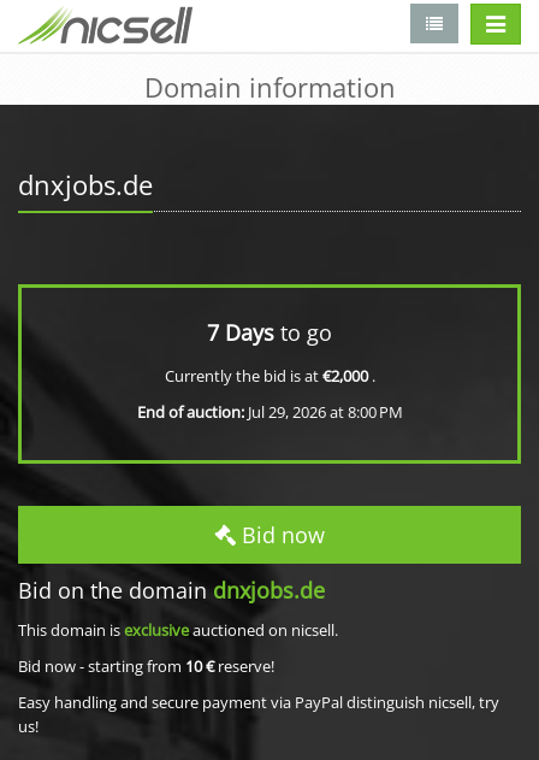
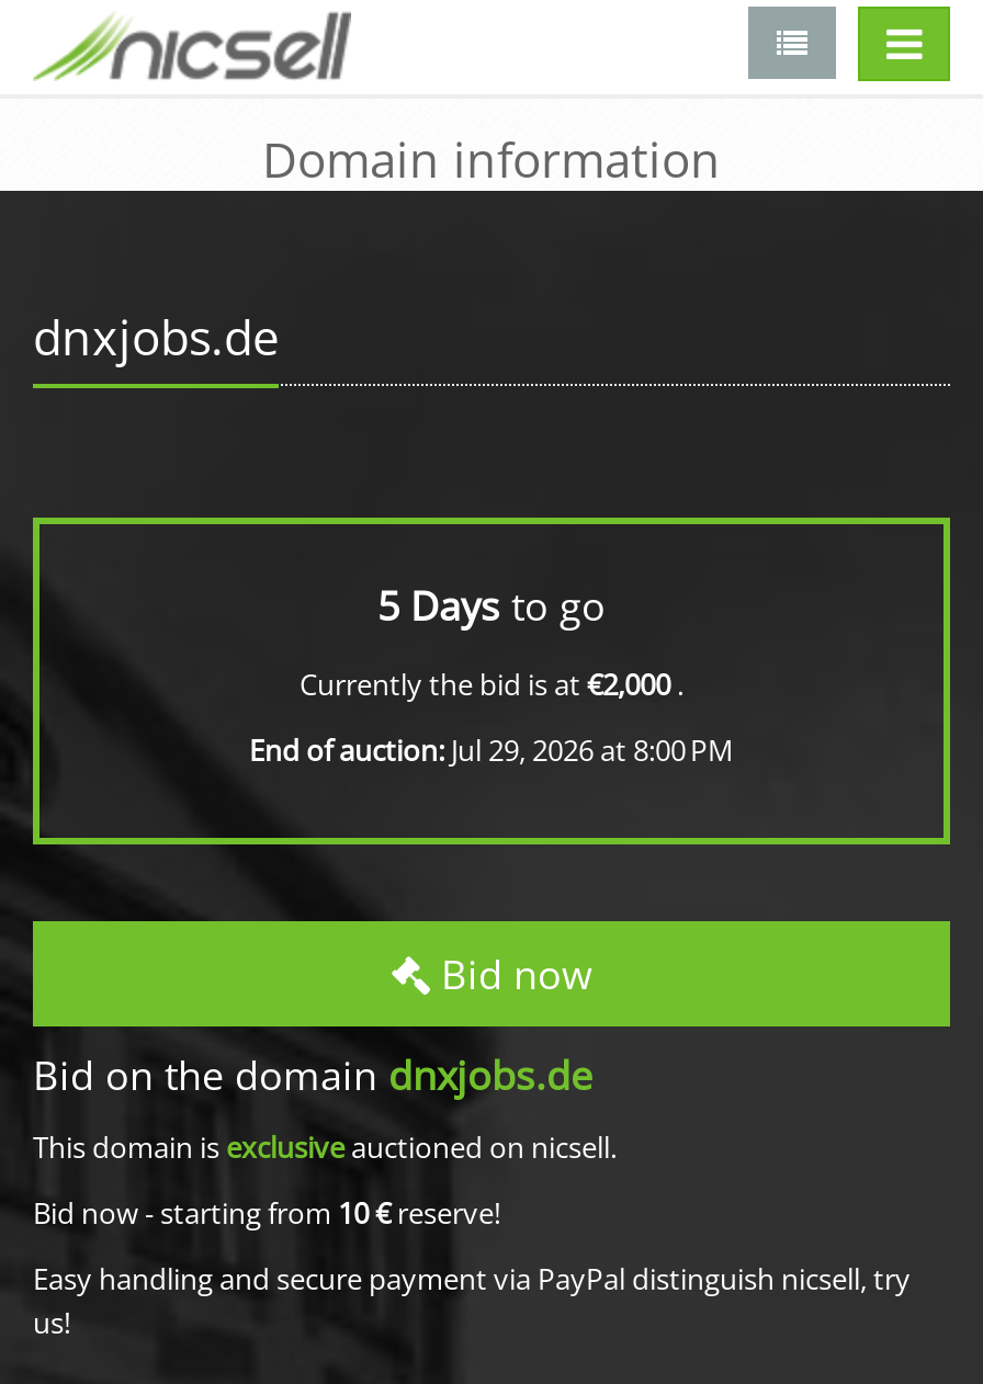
[207,318,332,347] 7 Days to go -> [377,579,606,632] 5 Days to go

